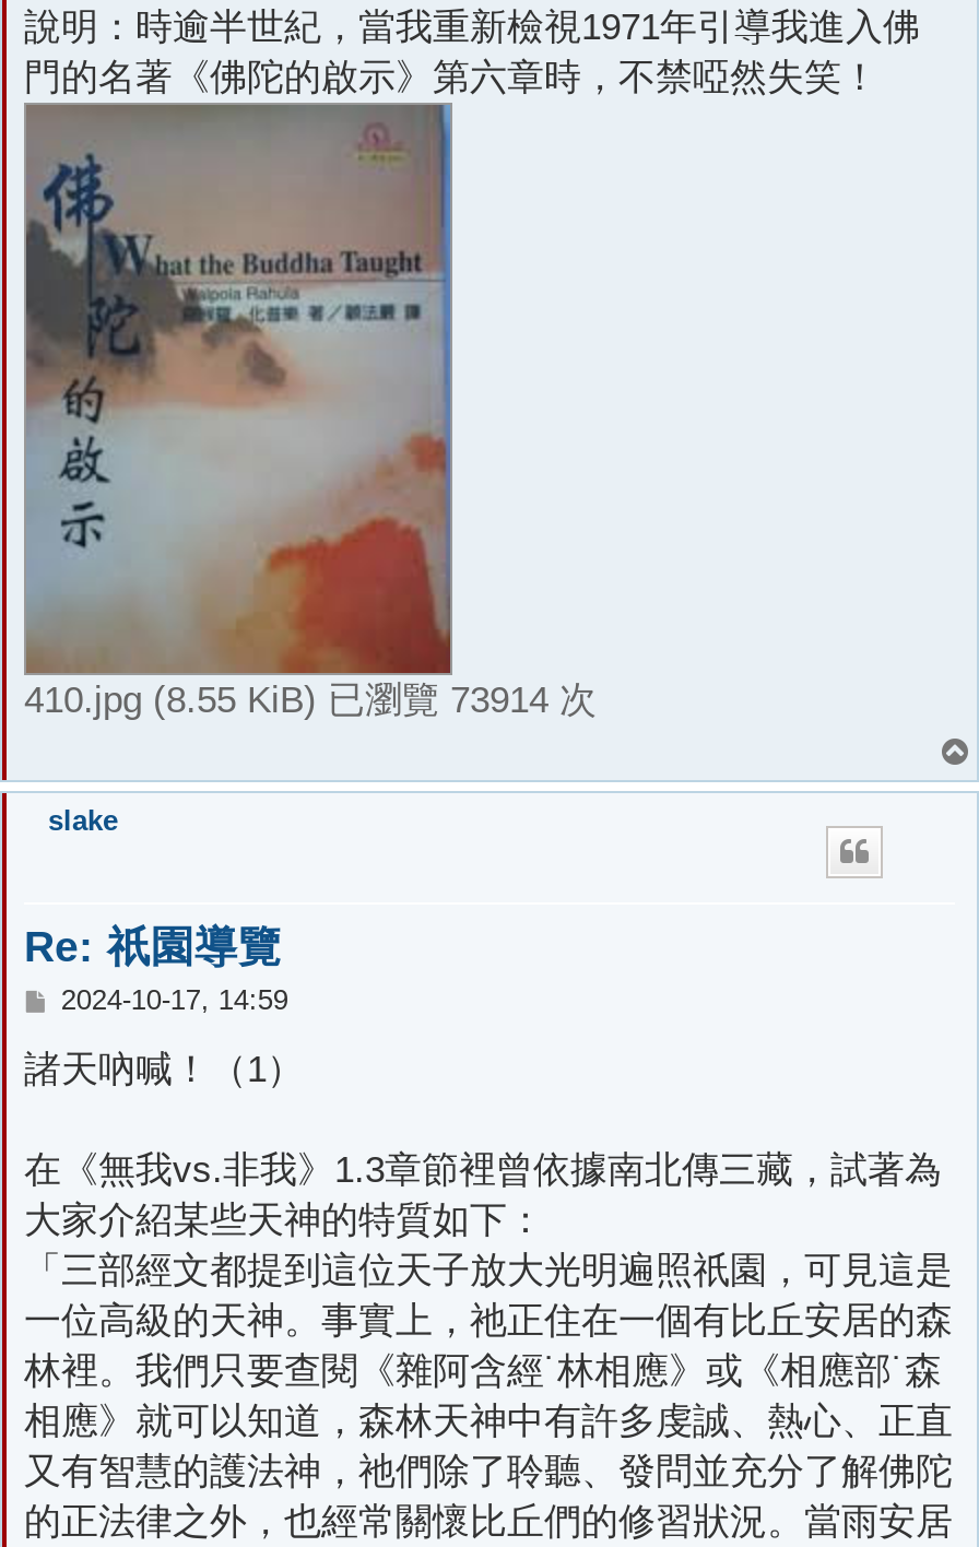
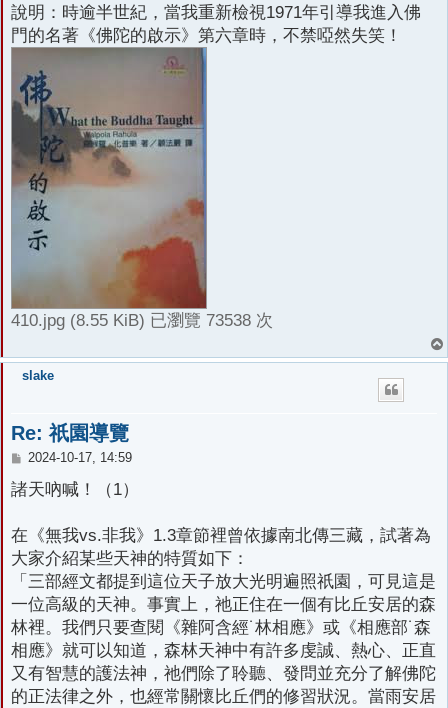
[24,679,597,720] 410.jpg (8.55 KiB) 已瀏覽 73914 次 -> [11,311,273,330] 410.jpg (8.55 KiB) 已瀏覽 73538 次

